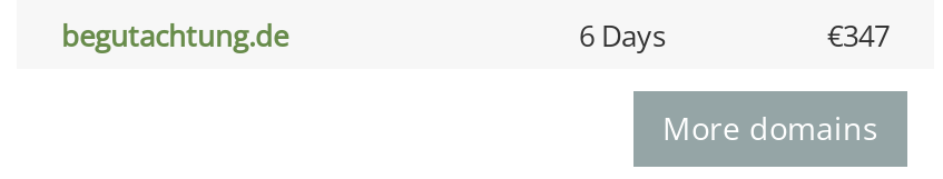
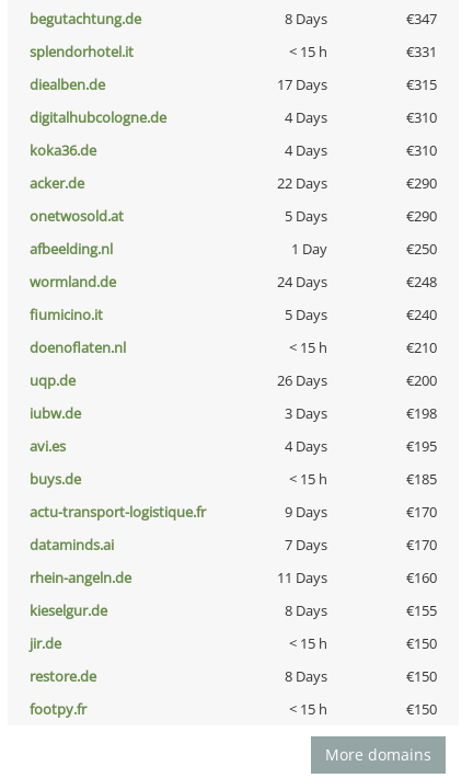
[579,16,666,56] 6 Days -> [284,9,327,28] 8 Days
none -> [30,42,437,719] splendorhotel.it | < 15 h | €331 | diealben.de | 17 Days | €315 | digitalhubcologne.de | 4 Days | €310 | koka36.de | 4 Days | €310 | acker.de | 22 Days | €290 | onetwosold.at | 5 Days | €290 | afbeelding.nl | 1 Day | €250 | wormland.de | 24 Days | €248 | fiumicino.it | 5 Days | €240 | doenoflaten.nl | < 15 h | €210 | uqp.de | 26 Days | €200 | iubw.de | 3 Days | €198 | avi.es | 4 Days | €195 | buys.de | < 15 h | €185 | actu-transport-logistique.fr | 9 Days | €170 | dataminds.ai | 7 Days | €170 | rhein-angeln.de | 11 Days | €160 | kieselgur.de | 8 Days | €155 | jir.de | < 15 h | €150 | restore.de | 8 Days | €150 | footpy.fr | < 15 h | €150

